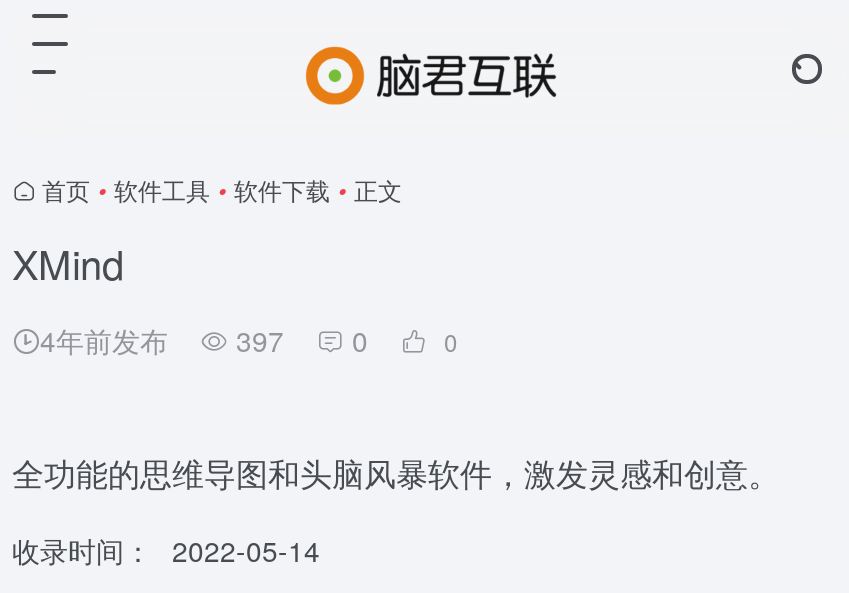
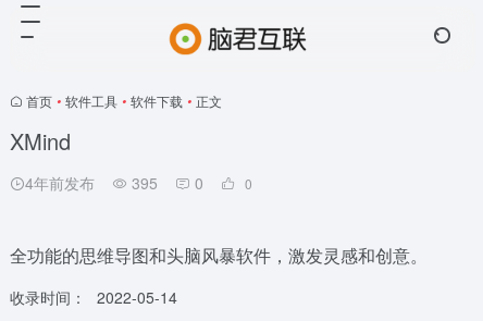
[40,320,368,360] 4年前发布 397 0 -> [25,172,203,194] 4年前发布 395 0

